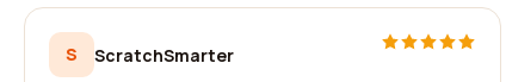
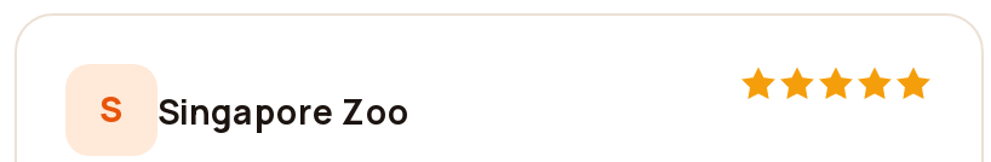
[94,43,234,66] ScratchSmarter -> [157,87,409,133] Singapore Zoo

